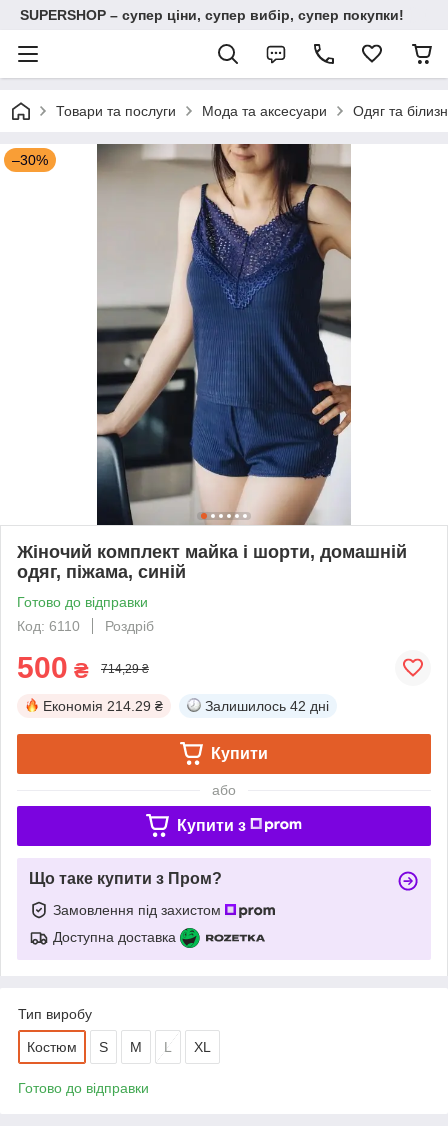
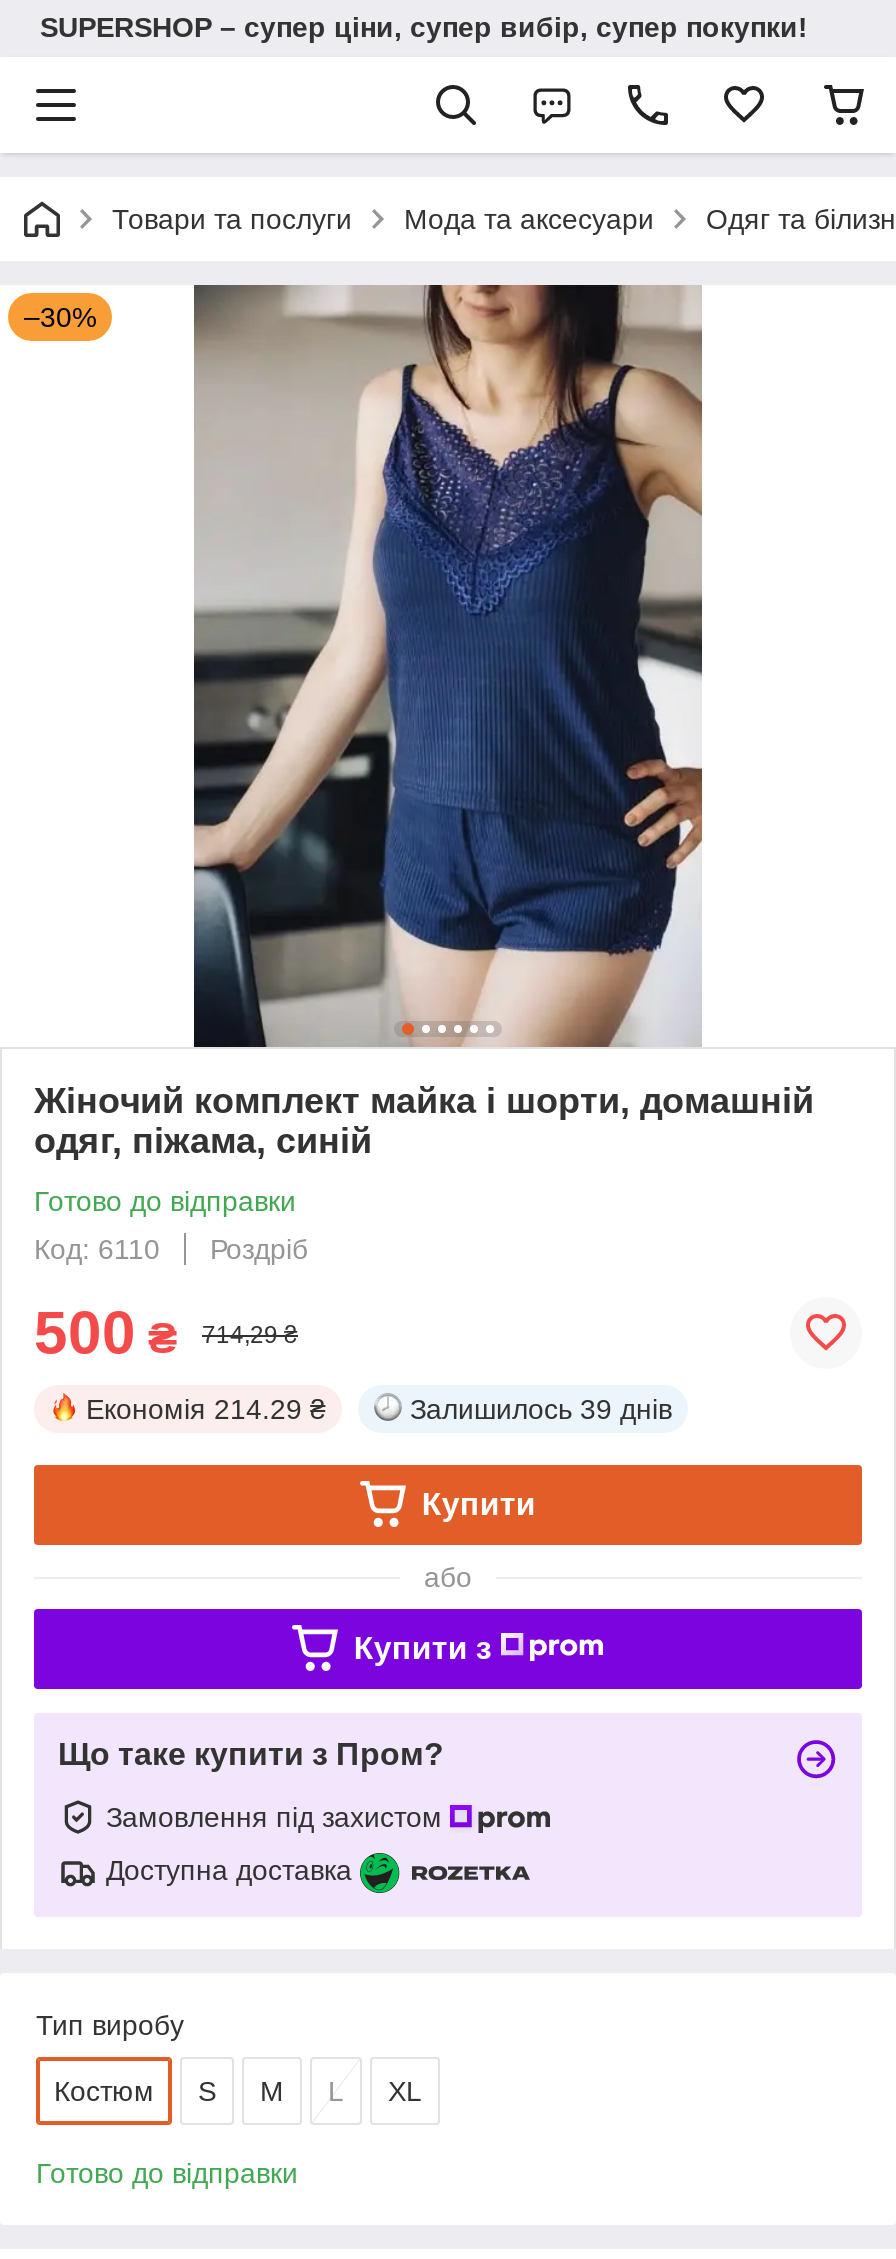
[205,698,329,714] Залишилось 42 дні -> [410,1393,672,1425] Залишилось 39 днів

